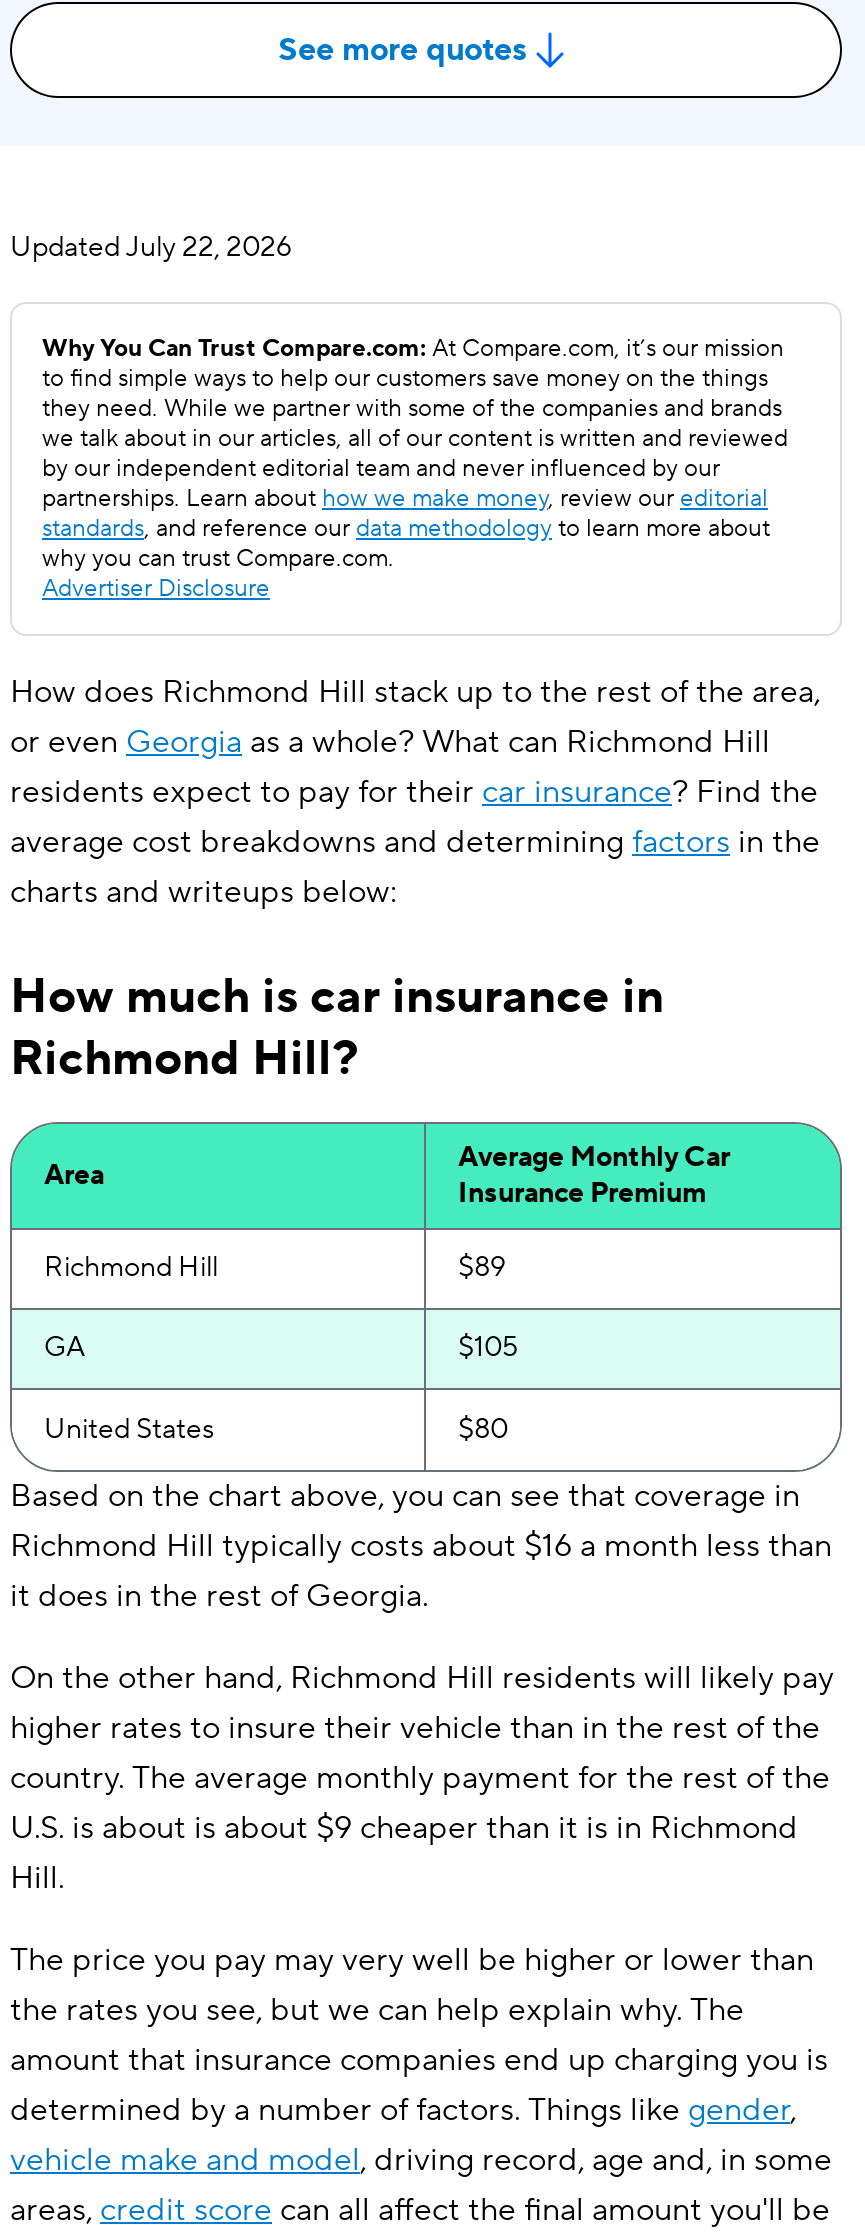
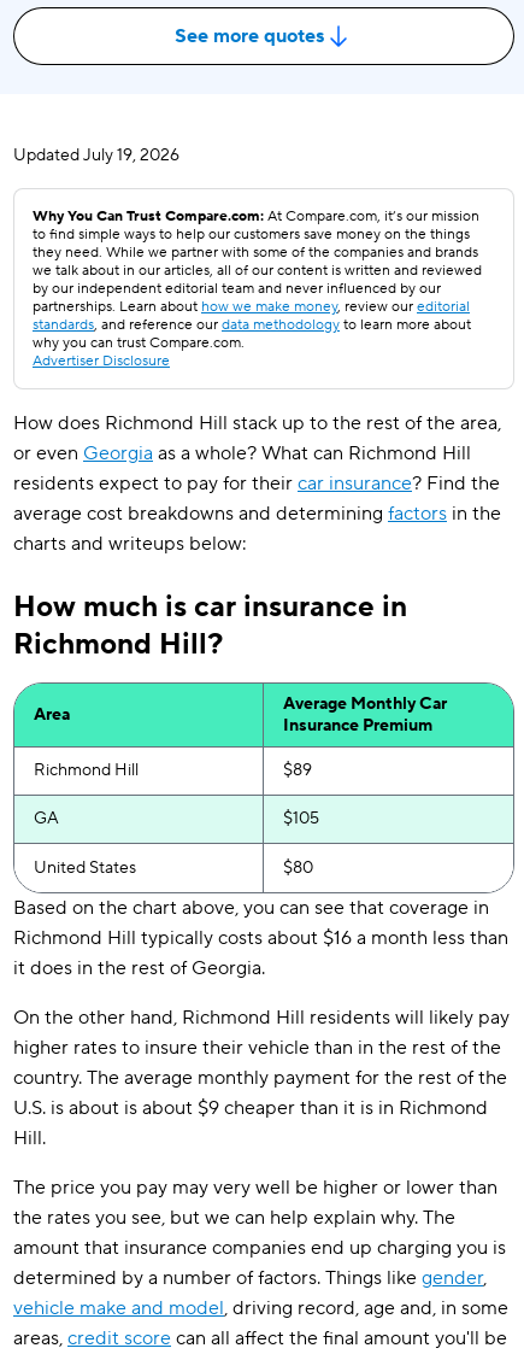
[10,230,292,266] Updated July 22, 2026 -> [13,145,179,166] Updated July 19, 2026

